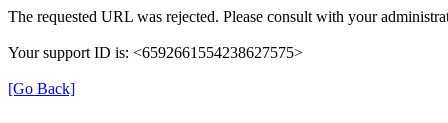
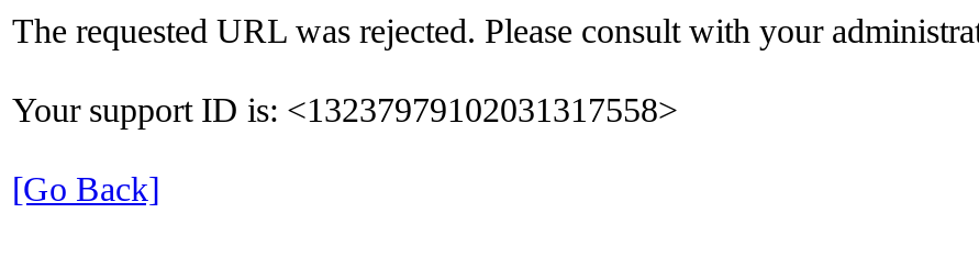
[8,44,303,61] Your support ID is: <6592661554238627575> -> [12,91,678,128] Your support ID is: <13237979102031317558>

